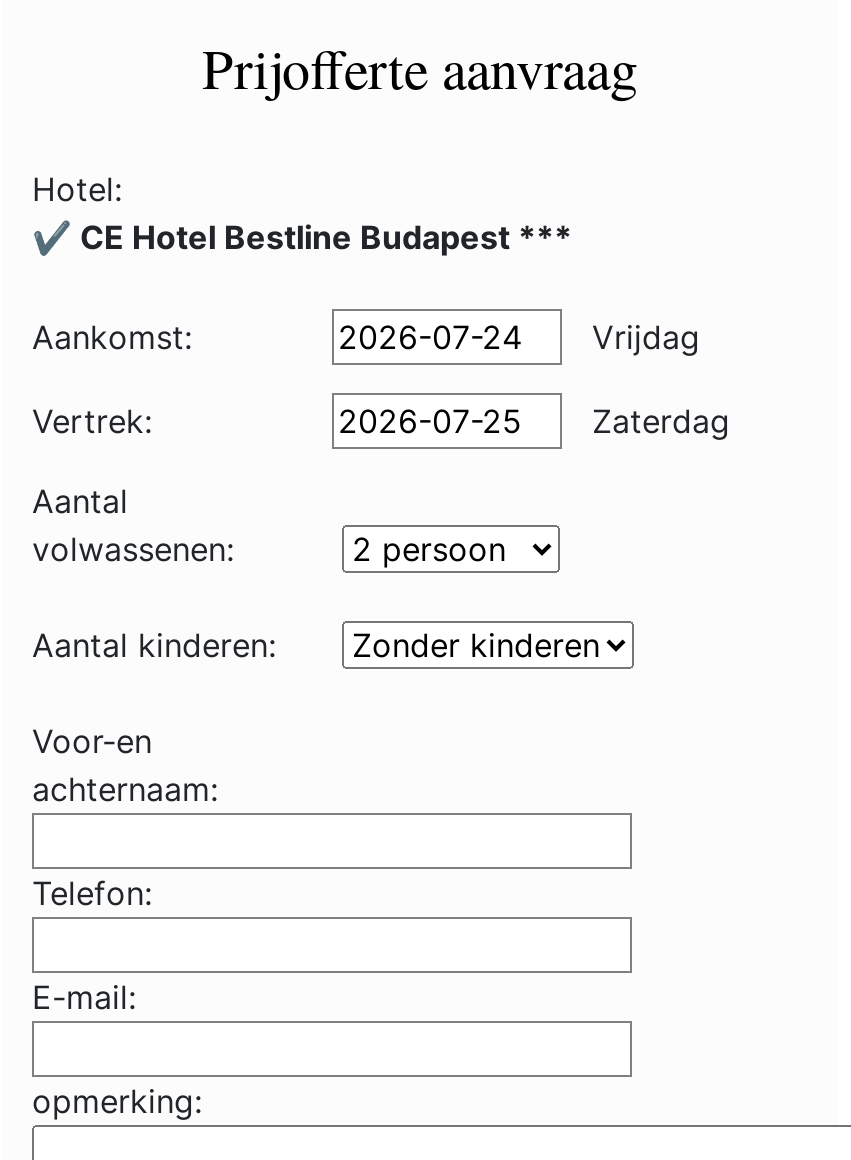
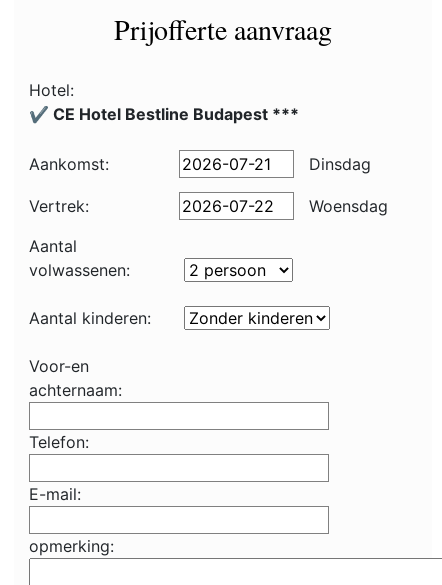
[582,317,700,357] Vrijdag -> [304,154,371,174] Dinsdag
[582,401,730,441] Zaterdag -> [304,196,388,216] Woensdag

